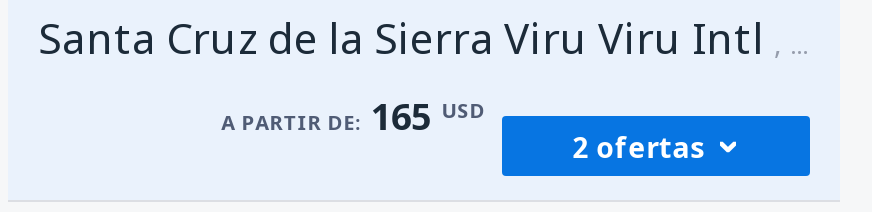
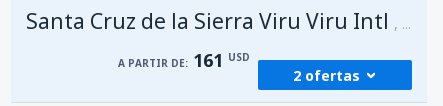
[221,92,485,140] A PARTIR DE: 165 USD -> [118,48,250,72] A PARTIR DE: 161 USD

